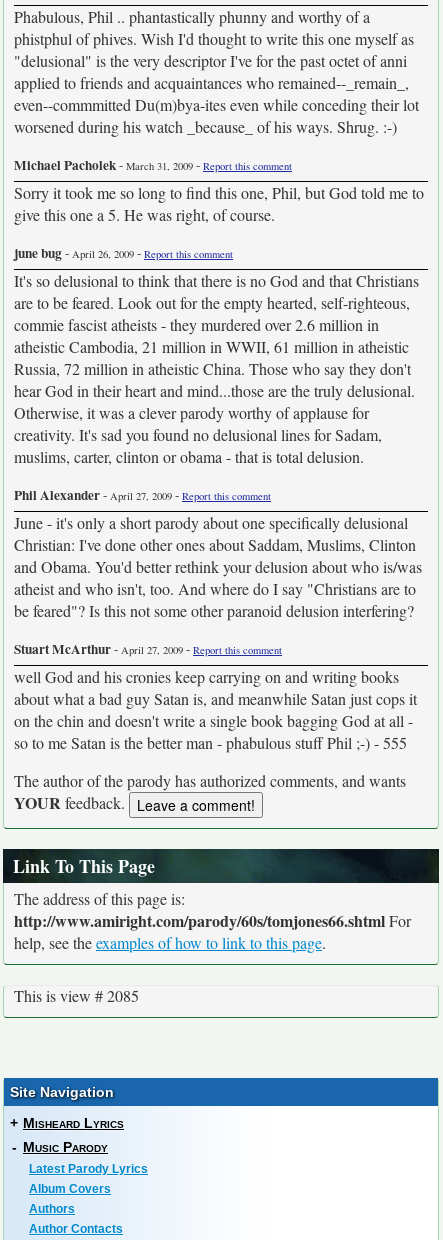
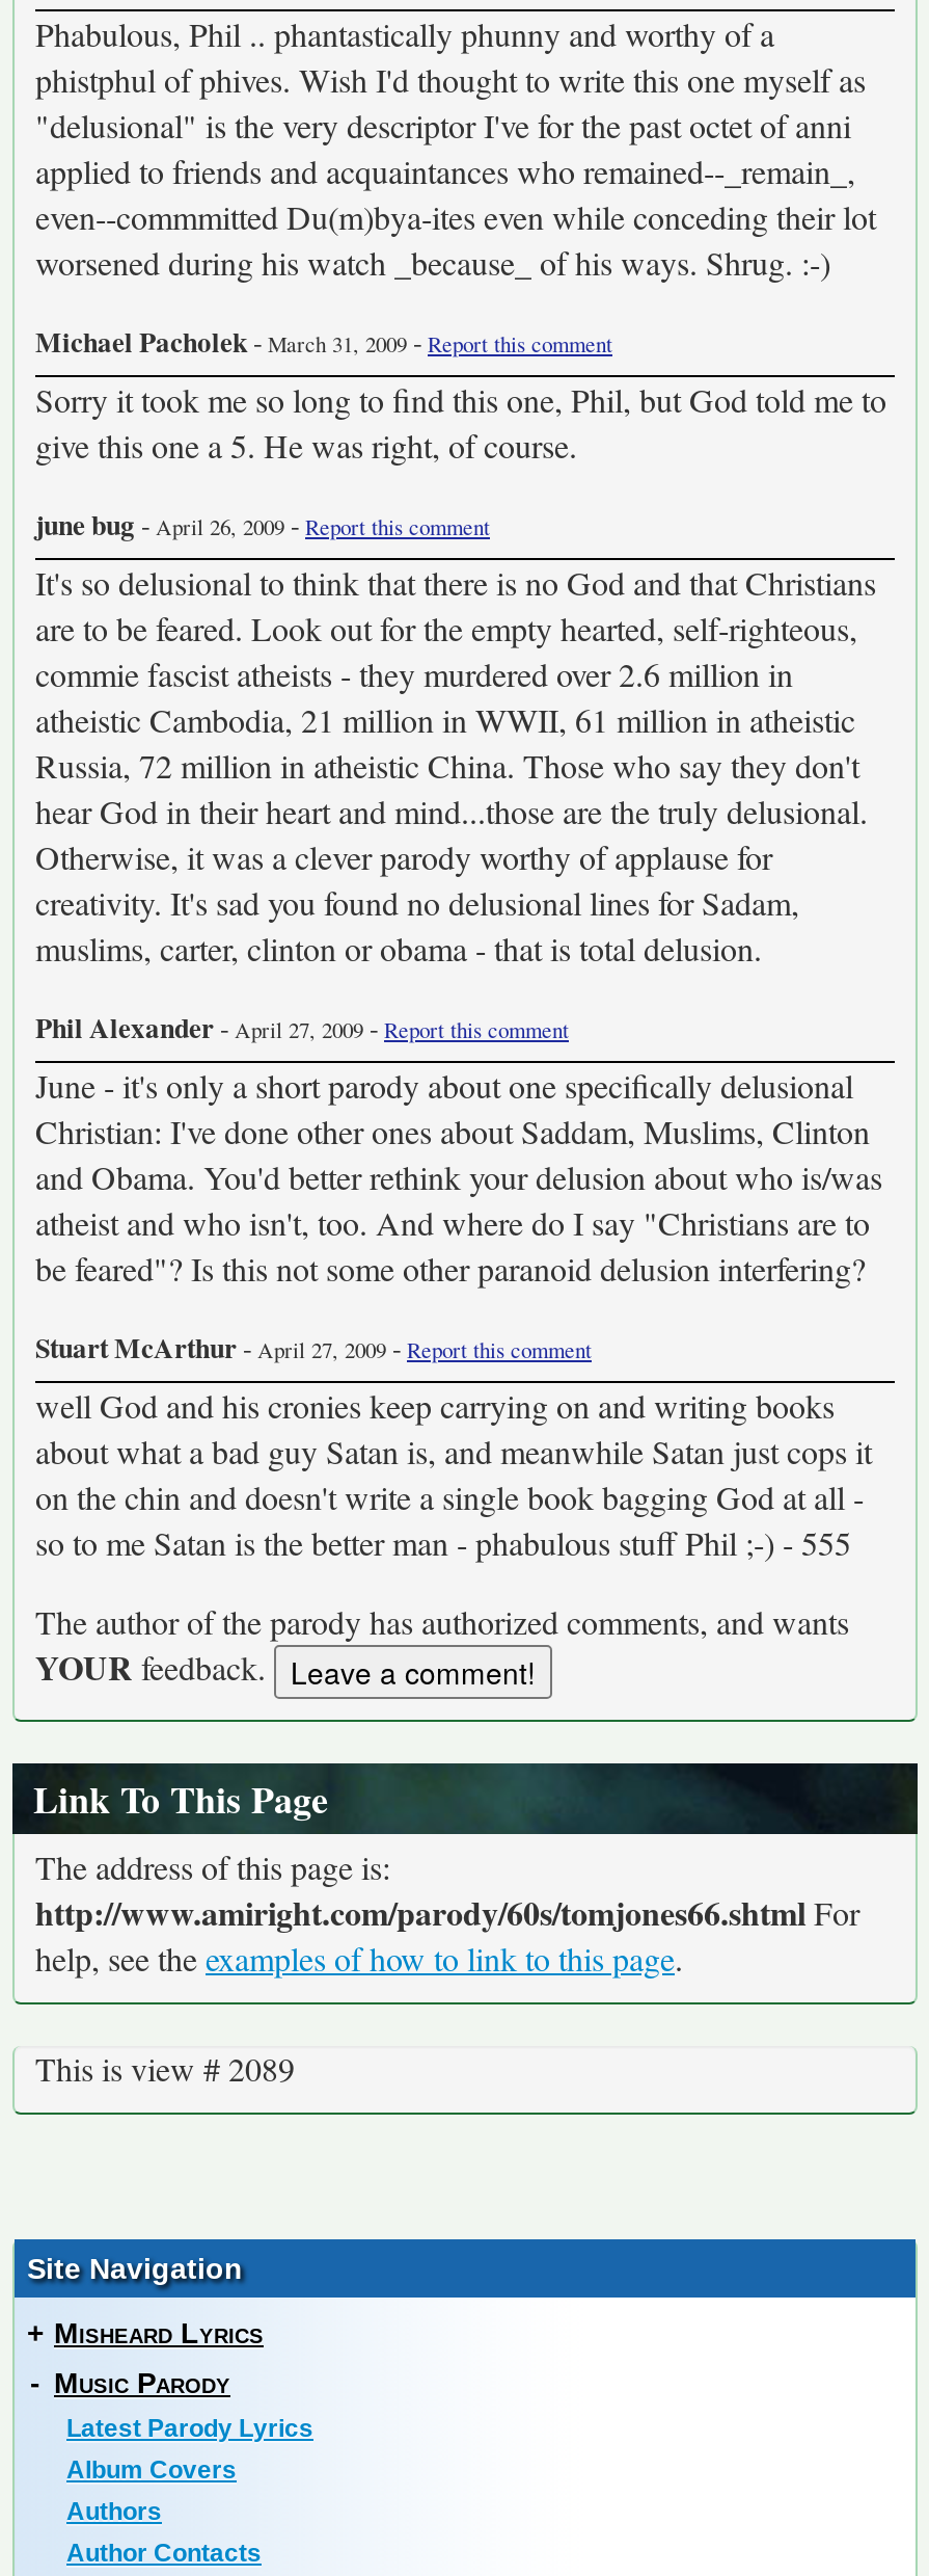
[14,985,139,1006] This is view # 2085 -> [35,2047,295,2091] This is view # 2089

